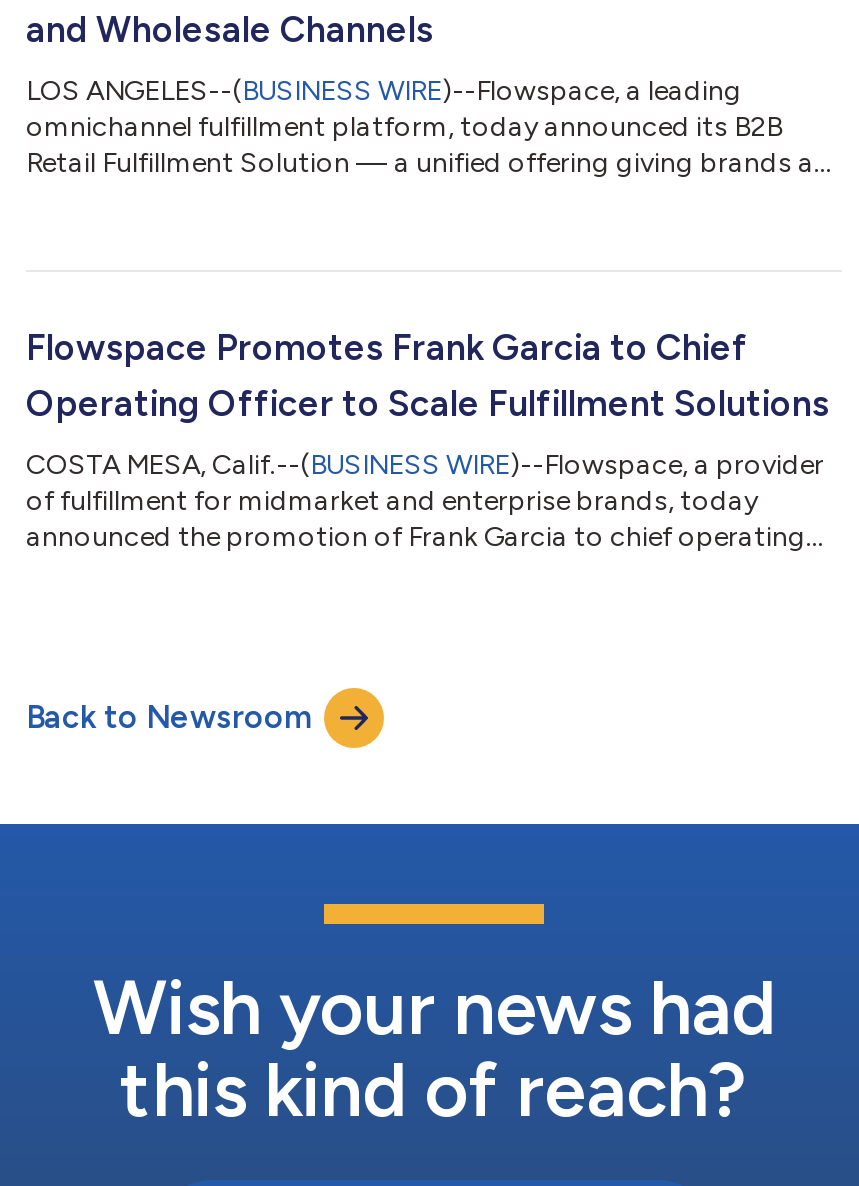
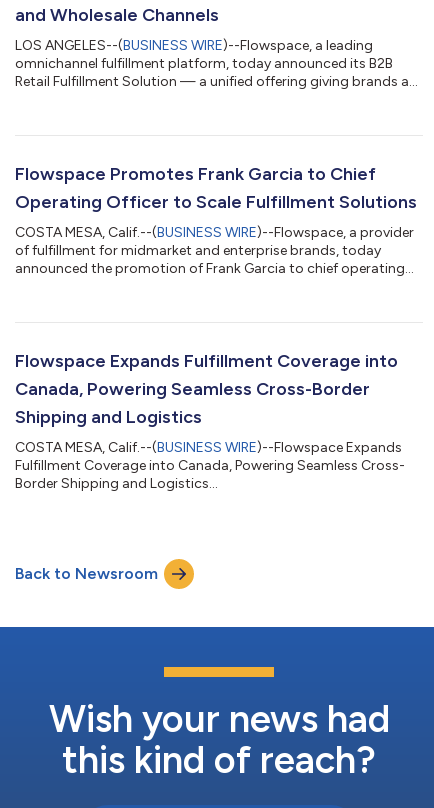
none -> [15,350,405,492] Flowspace Expands Fulfillment Coverage into | Canada, Powering Seamless Cross-Border | Shipping and Logistics | COSTA MESA, Calif.--(BUSINESS WIRE)--Flowspace Expands | Fulfillment Coverage into Canada, Powering Seamless Cross- | Border Shipping and Logistics...

